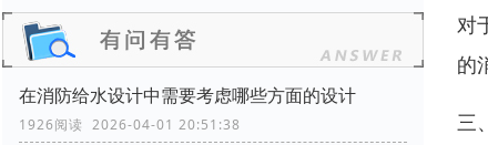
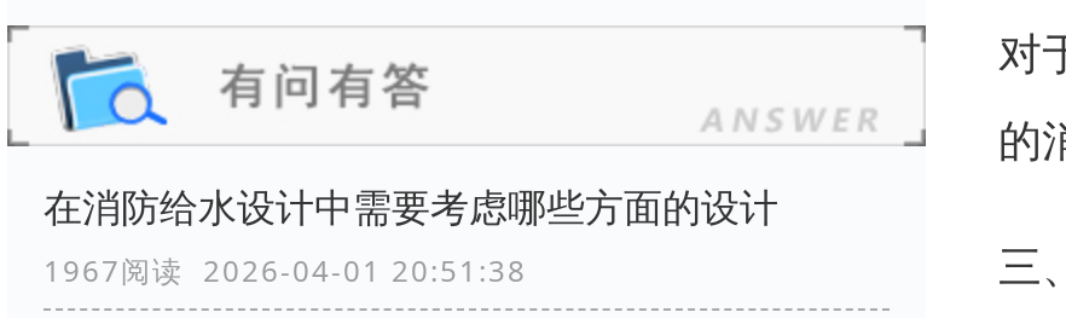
[19,115,241,134] 1926阅读 2026-04-01 20:51:38 -> [44,251,527,292] 1967阅读 2026-04-01 20:51:38

